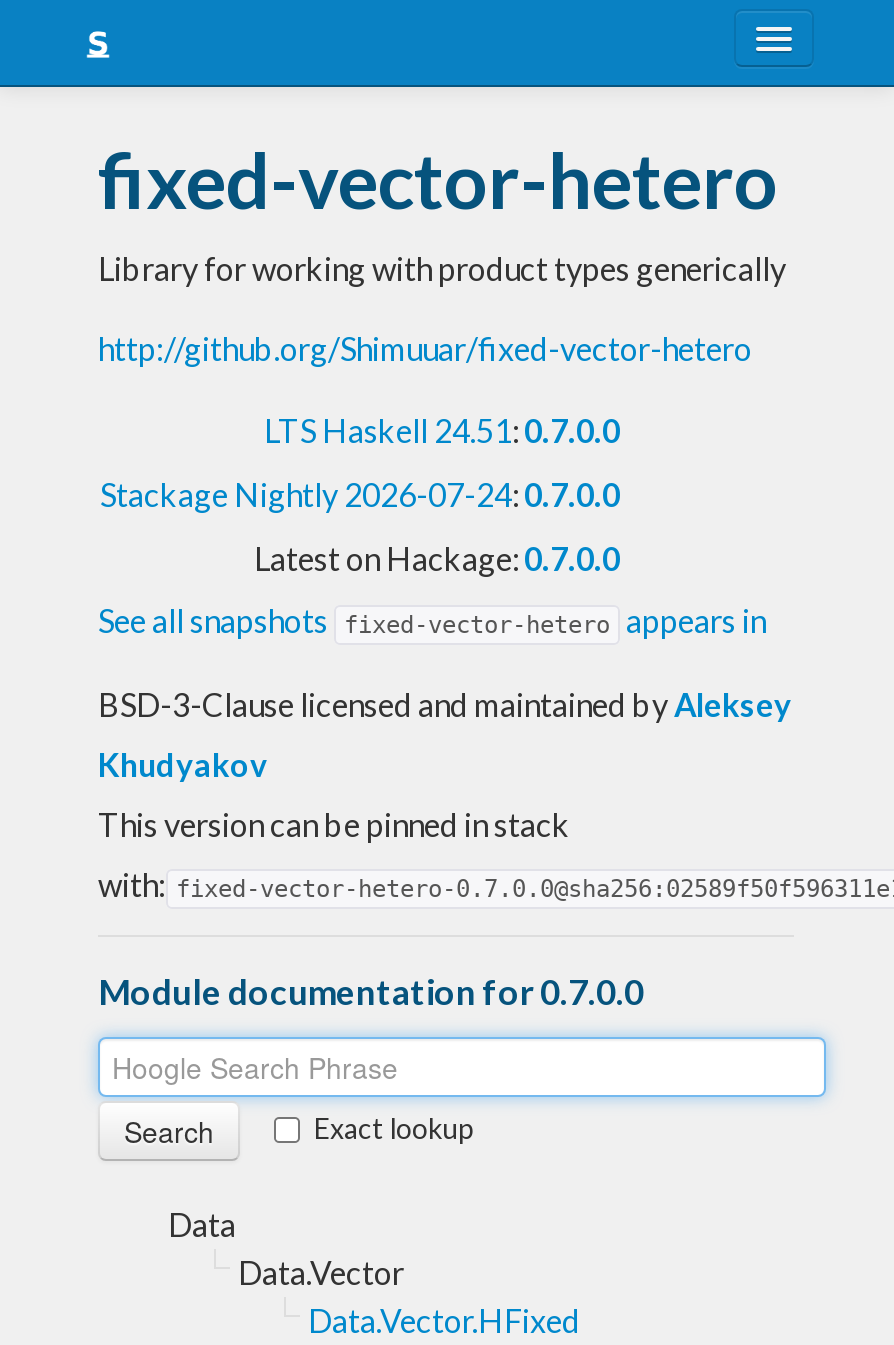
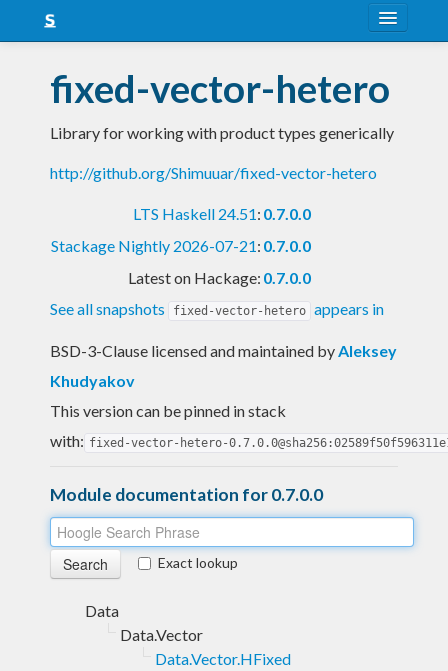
[100,475,620,513] Stackage Nightly 2026-07-24: 0.7.0.0 -> [51,236,311,255] Stackage Nightly 2026-07-21: 0.7.0.0

